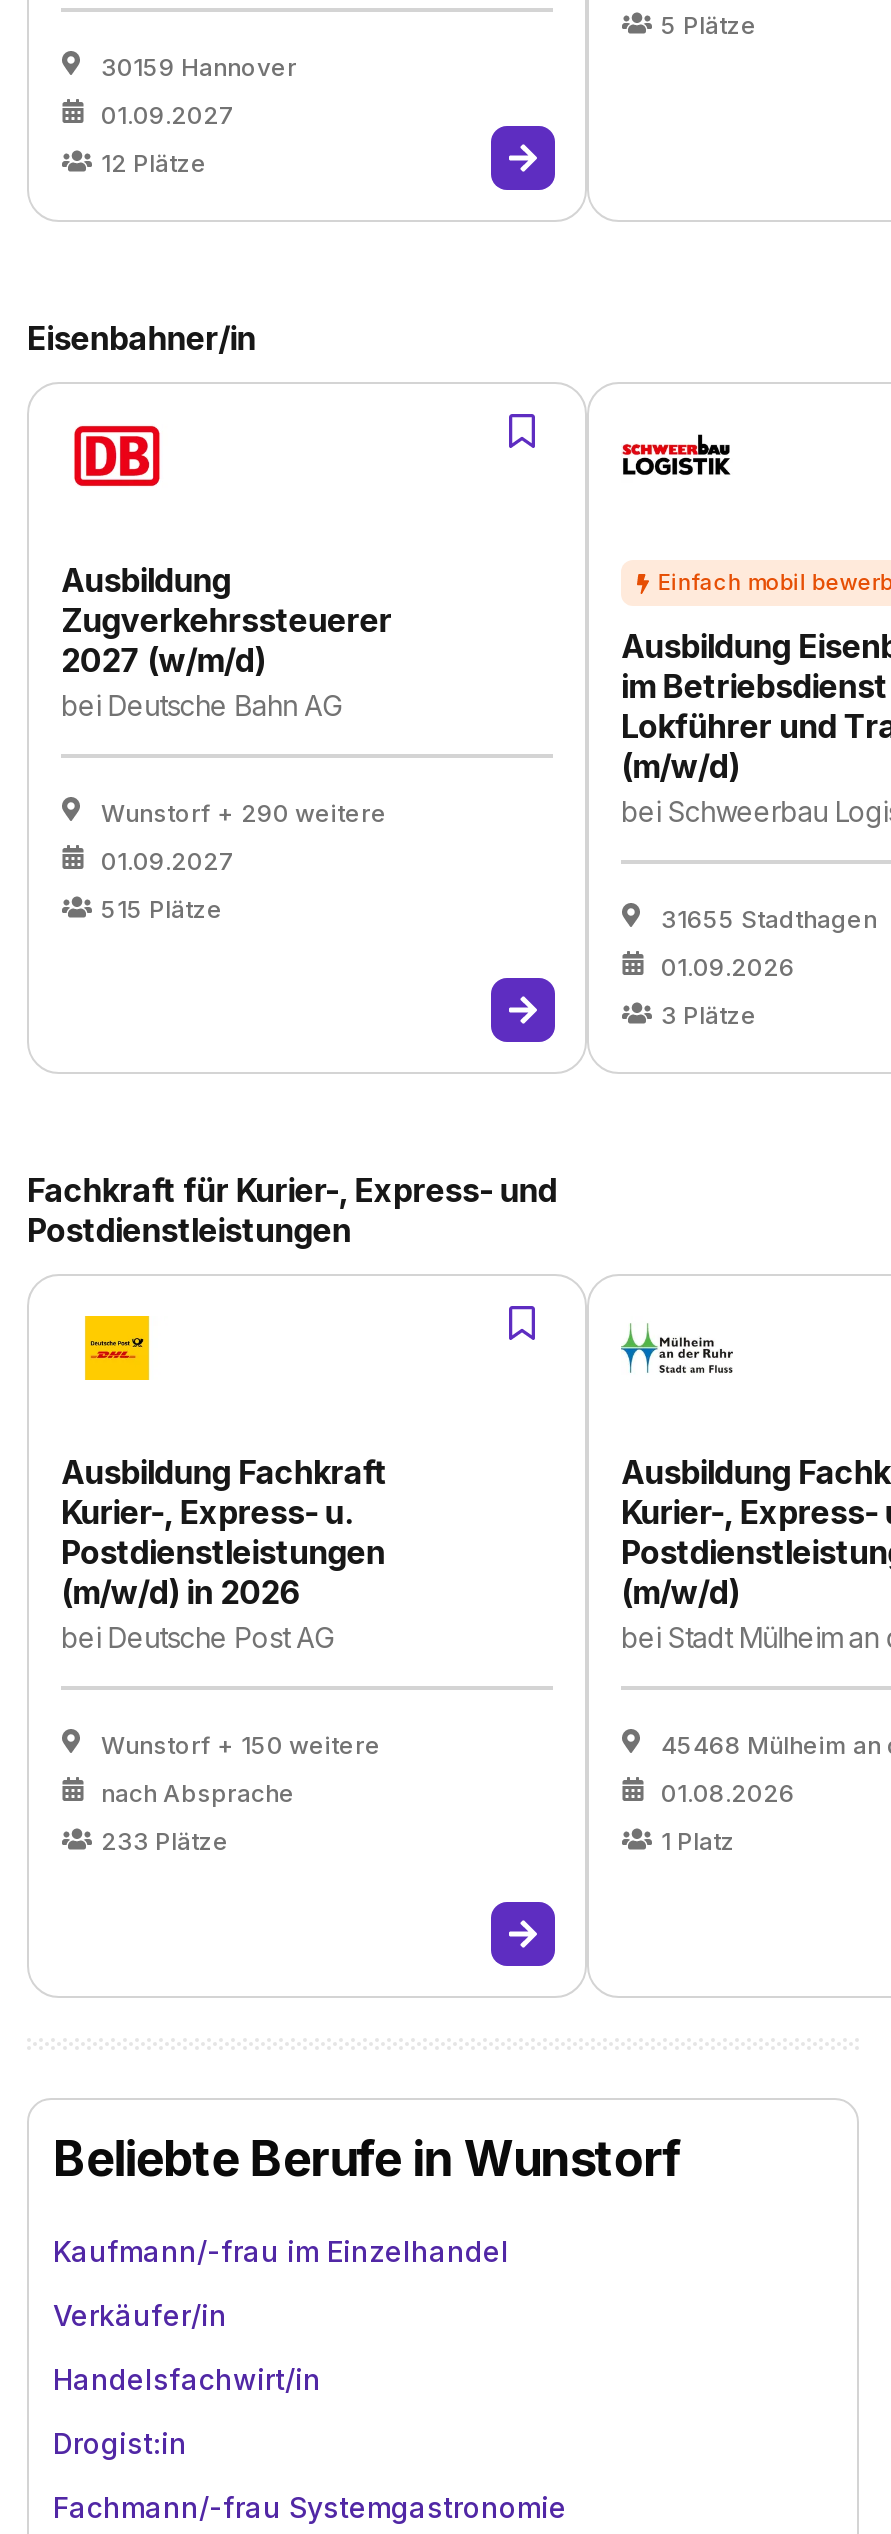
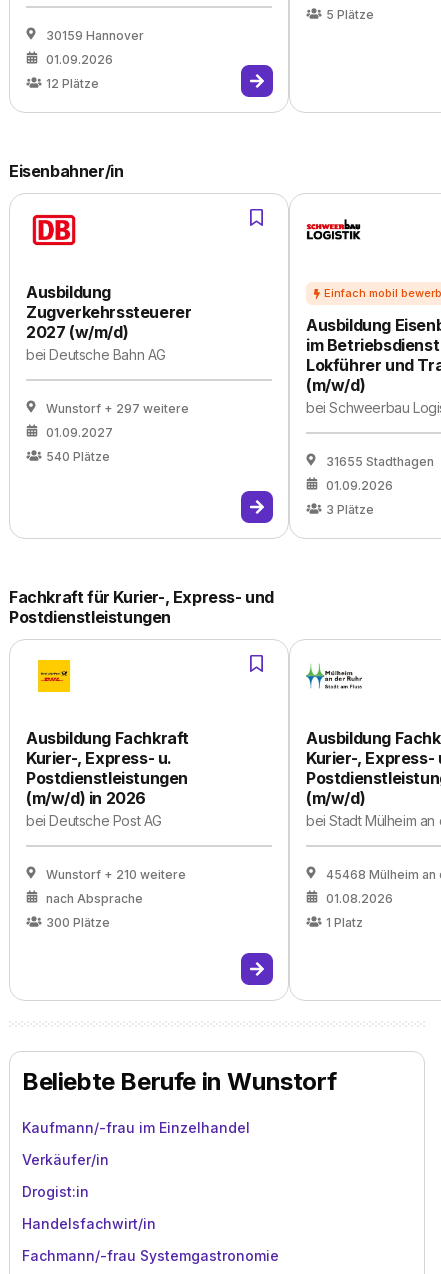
[101,100,235,130] 01.09.2027 -> [46,52,113,67] 01.09.2026
[101,798,387,828] Wunstorf + 290 weitere -> [46,401,189,416] Wunstorf + 297 weitere
[101,894,223,924] 515 Plätze -> [46,449,110,464] 540 Plätze
[101,1730,381,1760] Wunstorf + 150 weitere -> [46,867,186,882] Wunstorf + 210 weitere
[101,1826,229,1856] 233 Plätze -> [46,915,110,930] 300 Plätze
moved [53,2362,321,2396] -> [22,1215,156,1232]: Handelsfachwirt/in
moved [53,2426,187,2460] -> [22,1183,89,1200]: Drogist:in

